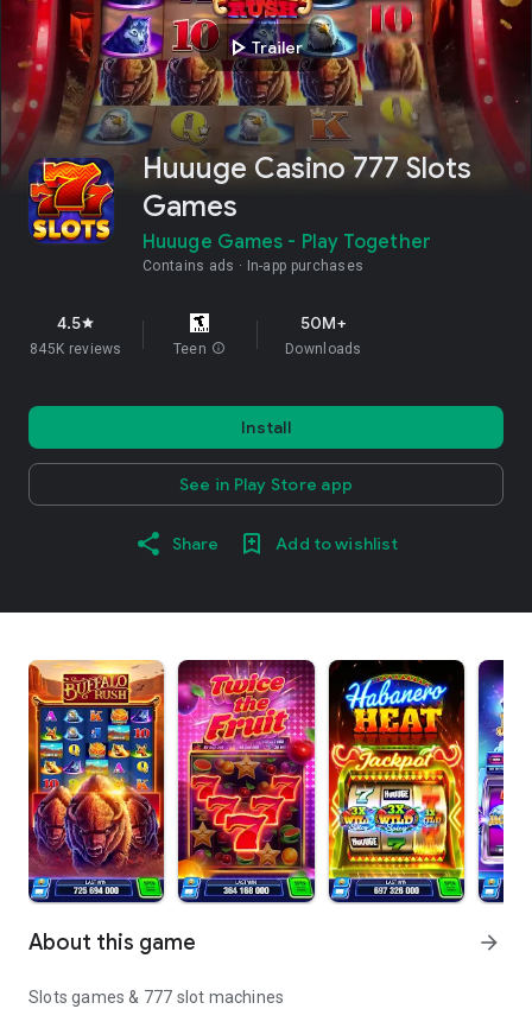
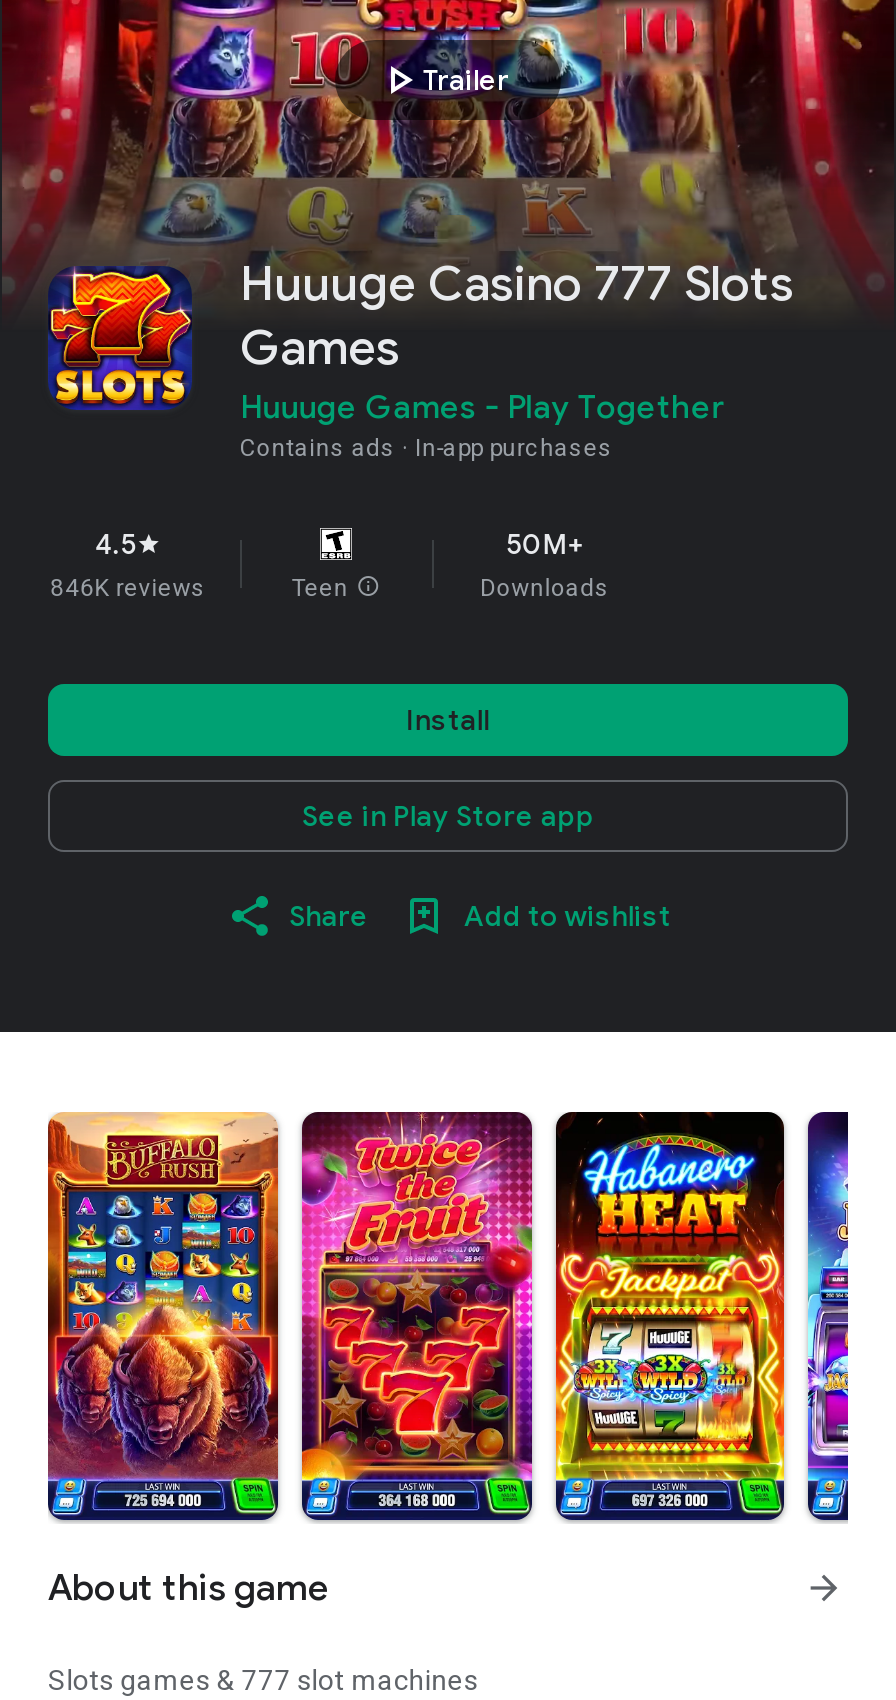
[30,341,122,357] 845K reviews -> [50,574,206,602] 846K reviews

